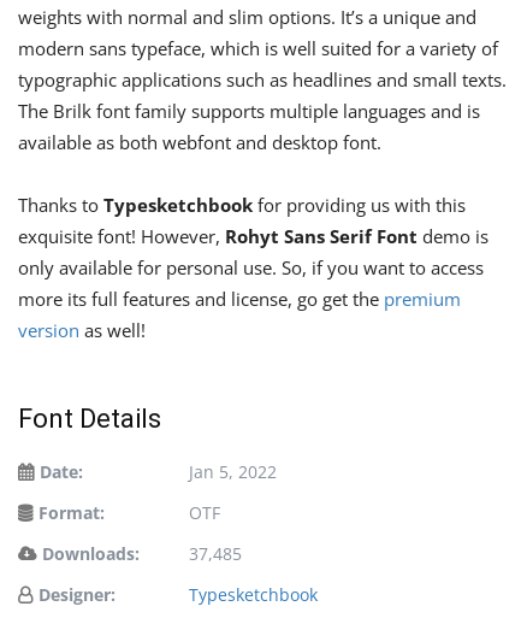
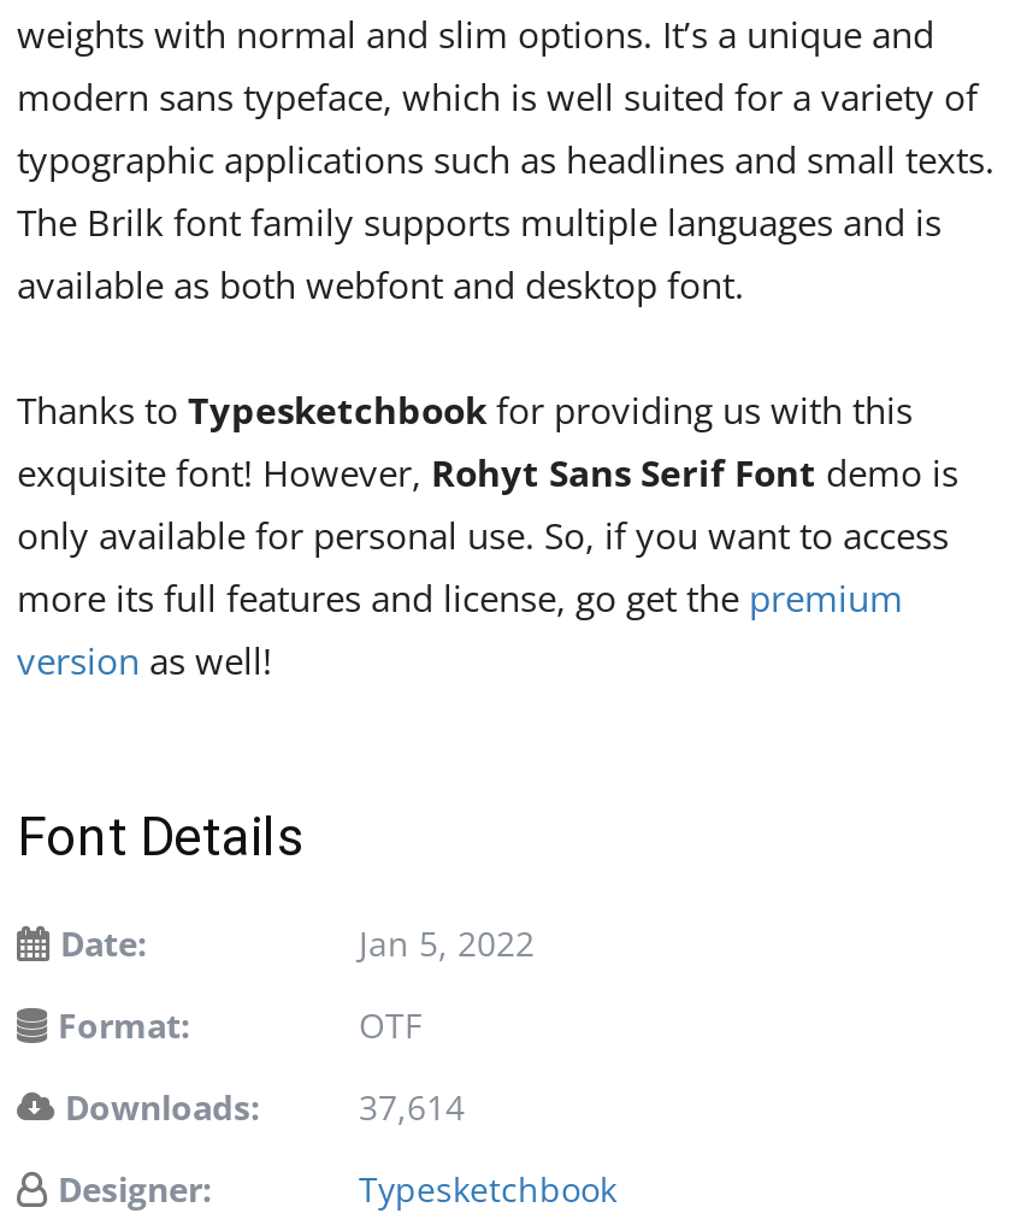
[189,542,242,565] 37,485 -> [359,1084,465,1130] 37,614

